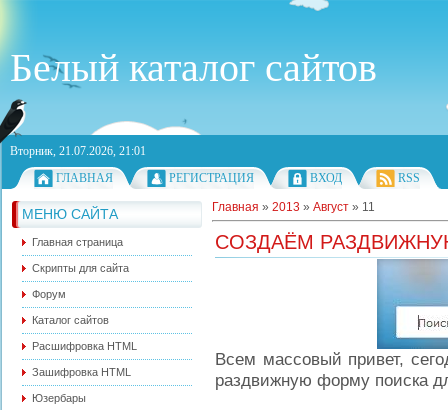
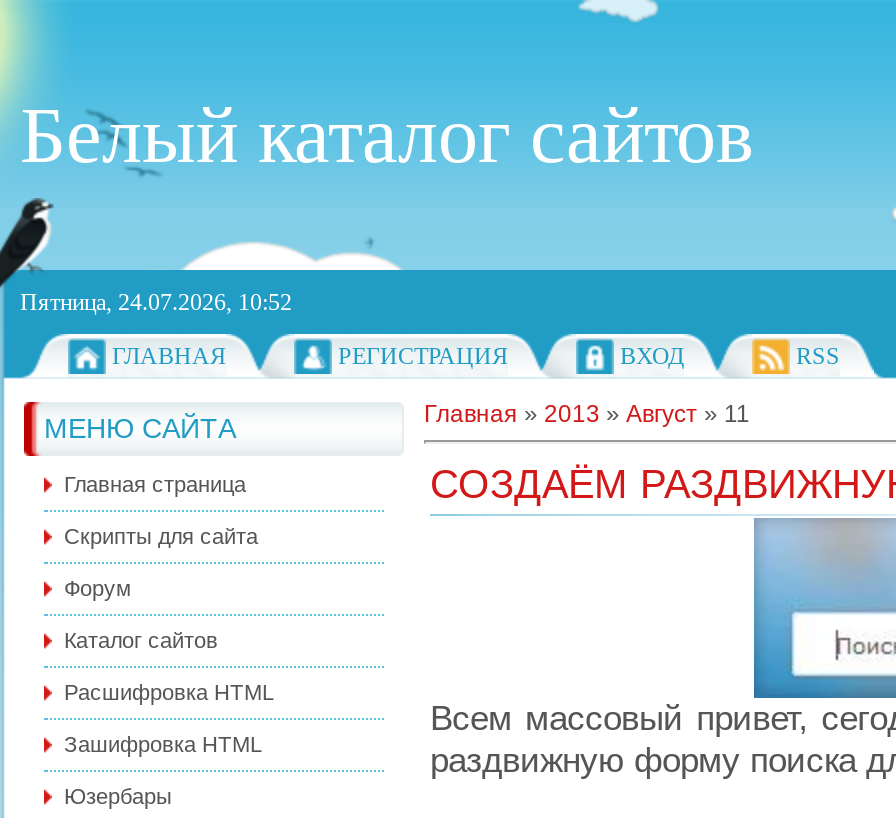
[10,144,146,158] Вторник, 21.07.2026, 21:01 -> [20,288,292,316] Пятница, 24.07.2026, 10:52

